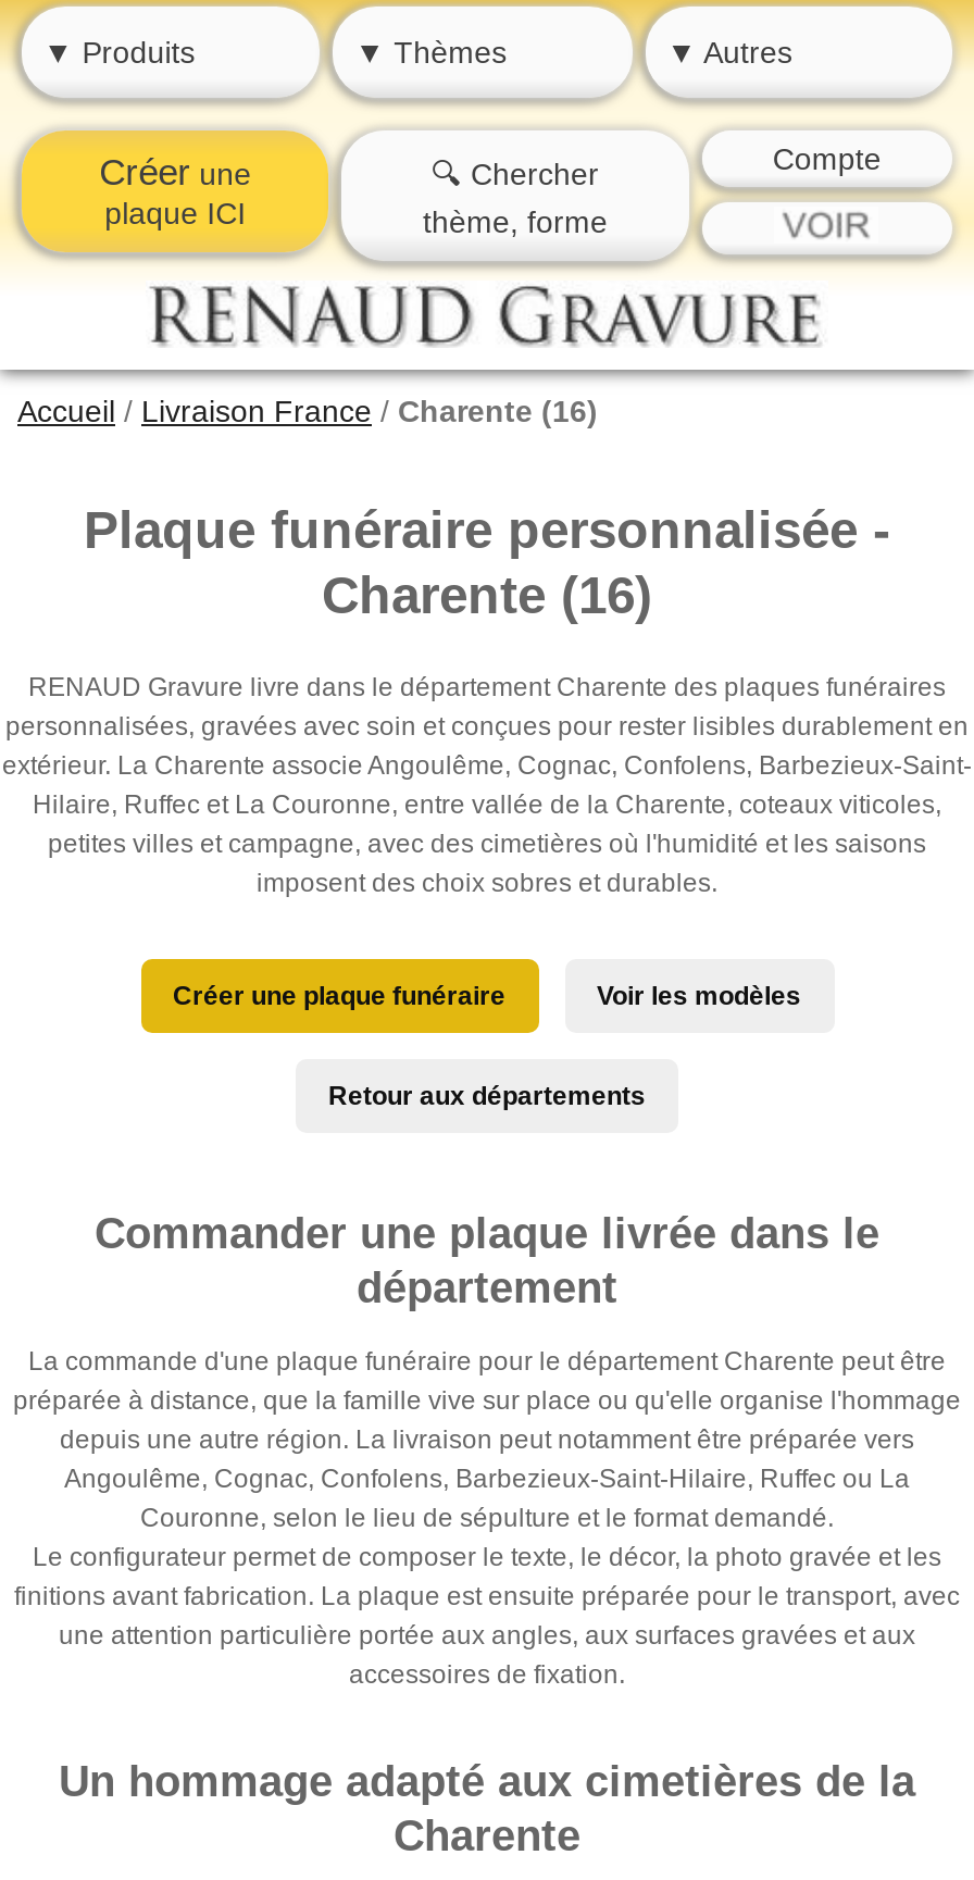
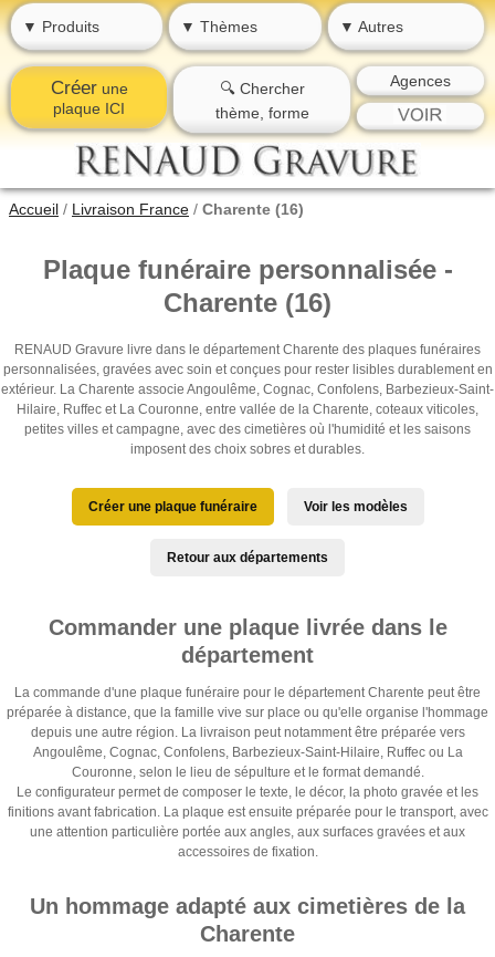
[773,141,881,176] Compte -> [390,72,451,90] Agences

